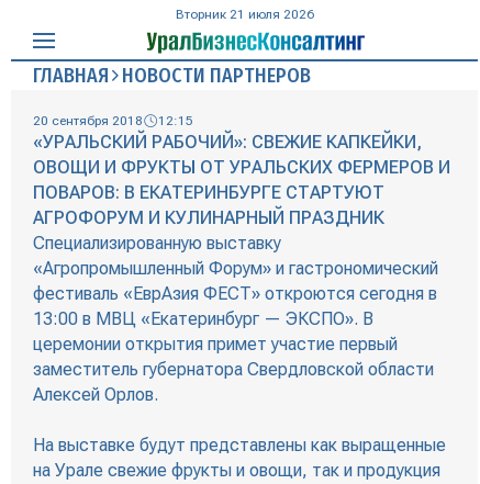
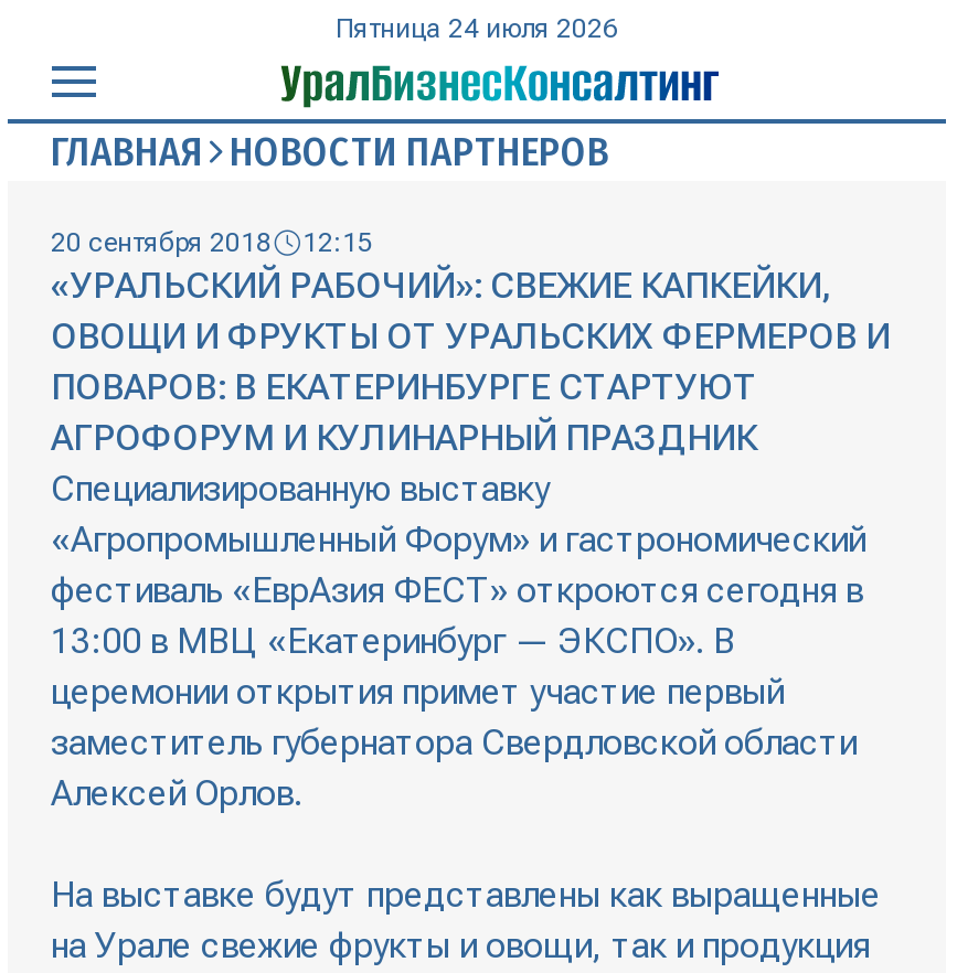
[175,7,313,22] Вторник 21 июля 2026 -> [334,13,617,44] Пятница 24 июля 2026

